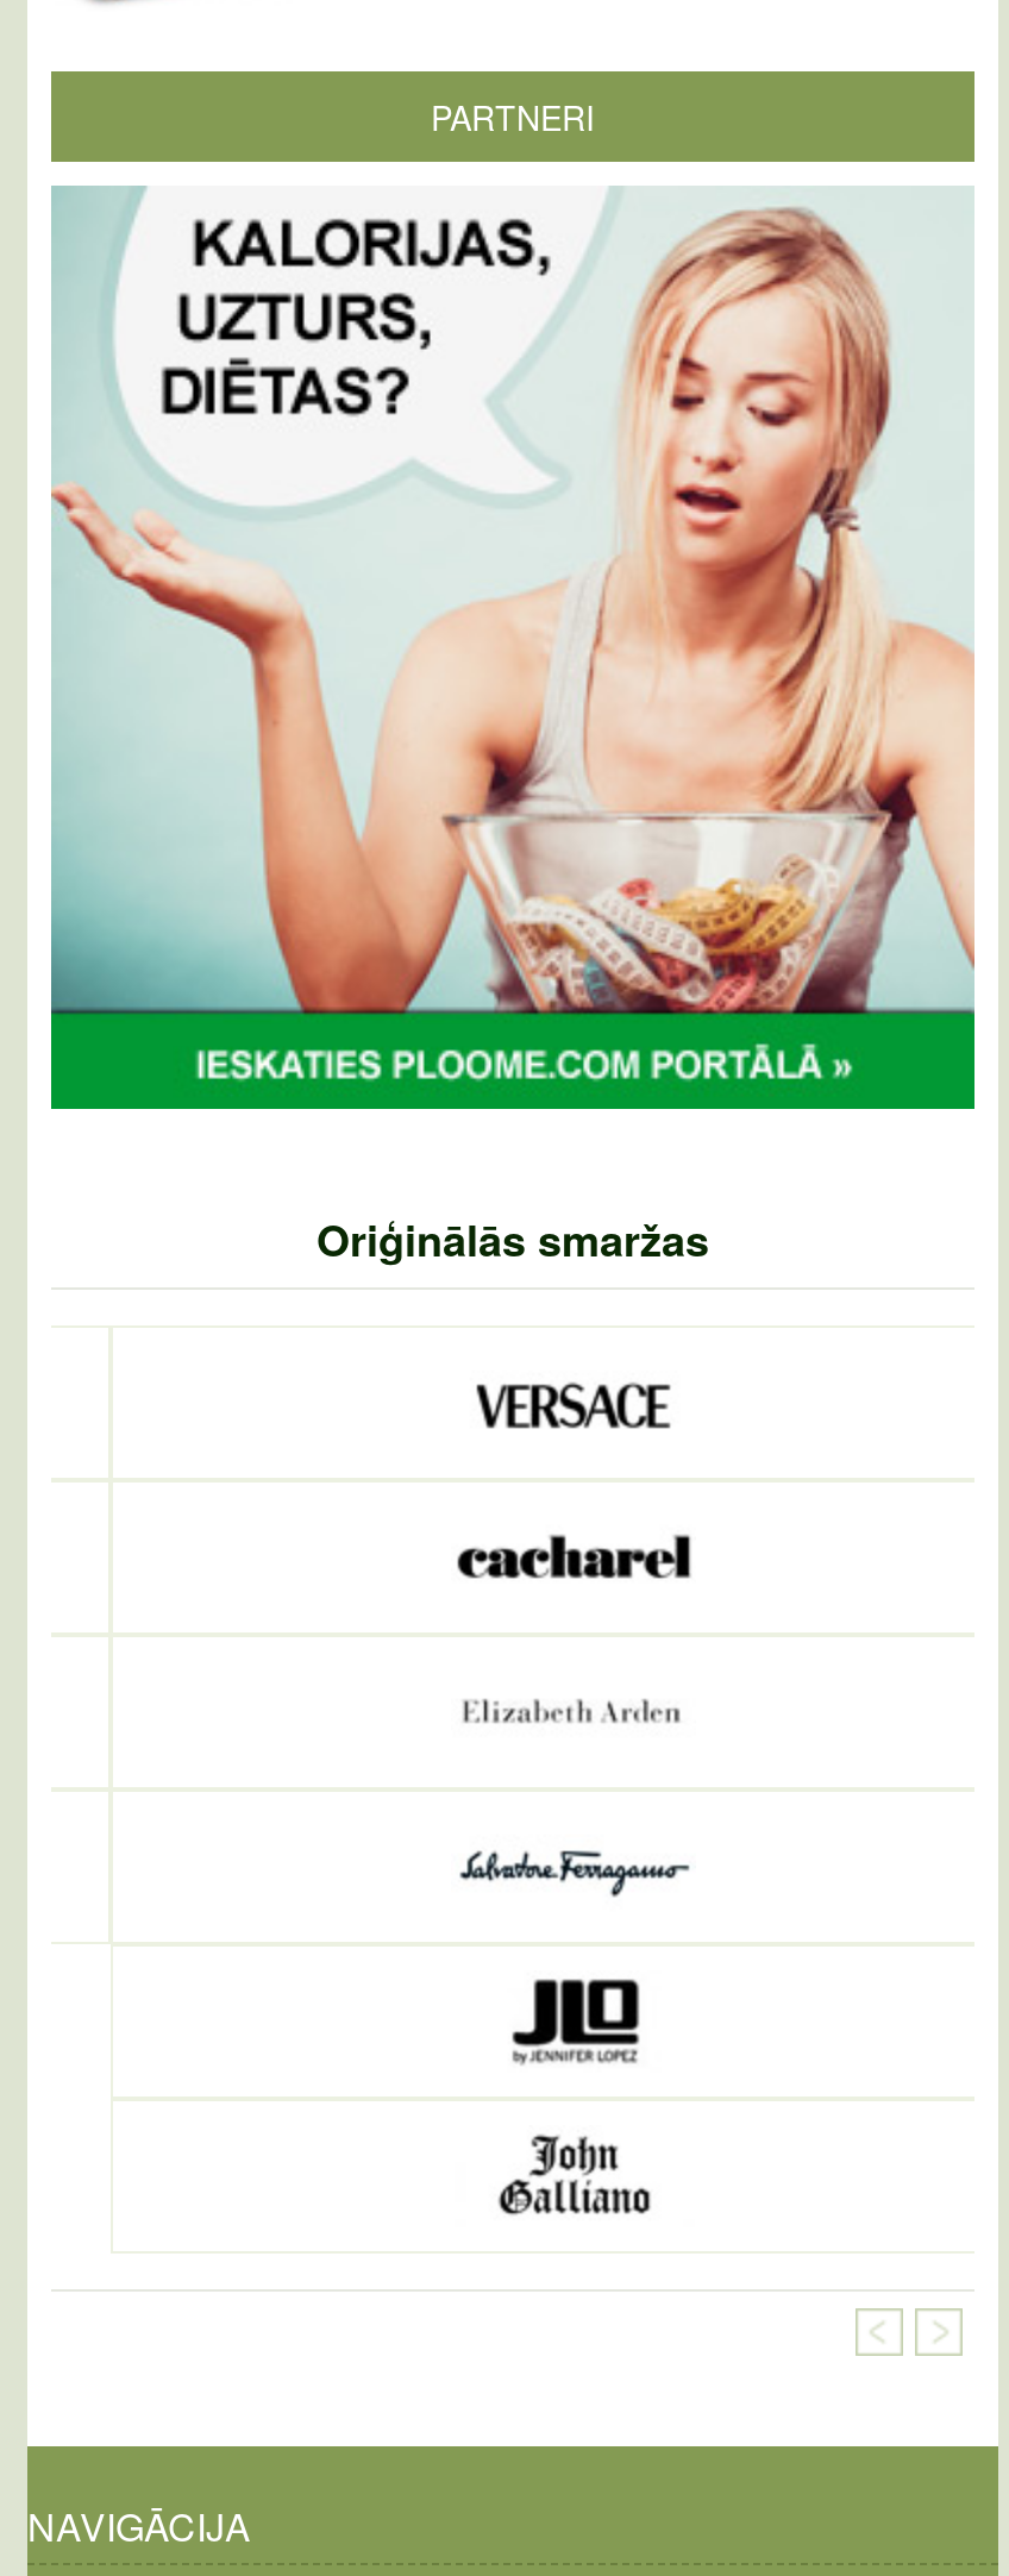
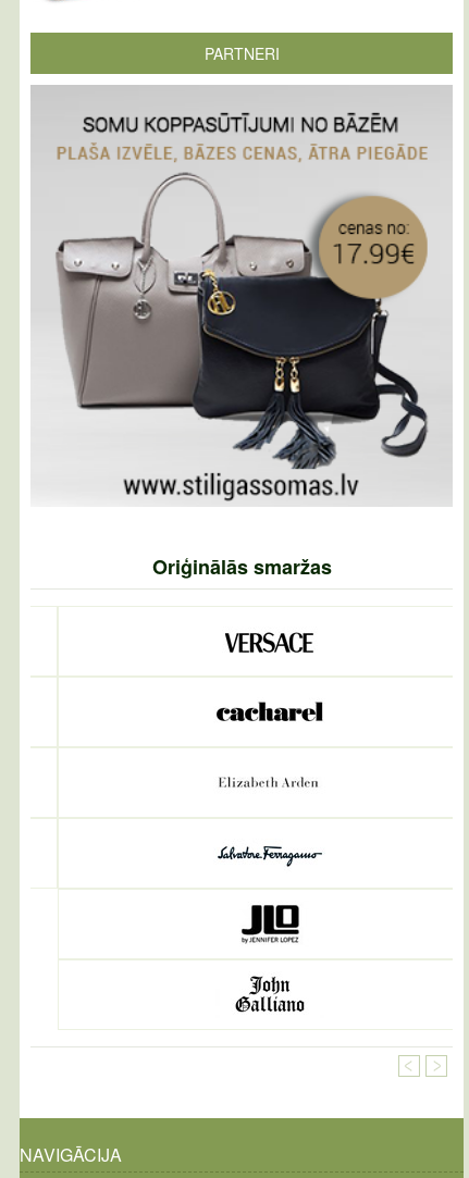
[49,188,977,1111] [image] -> [30,85,453,507] [image]

